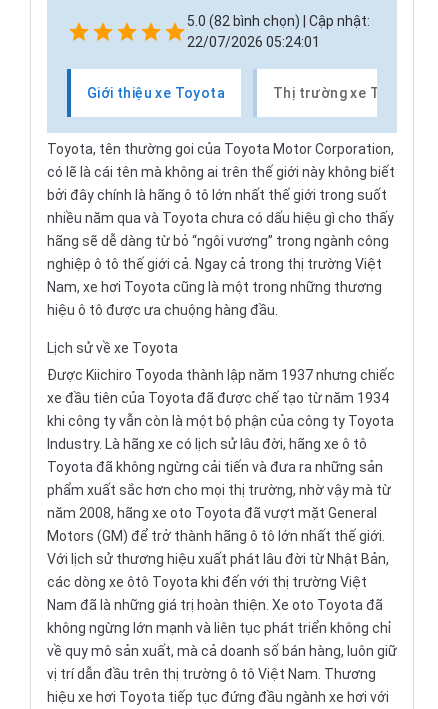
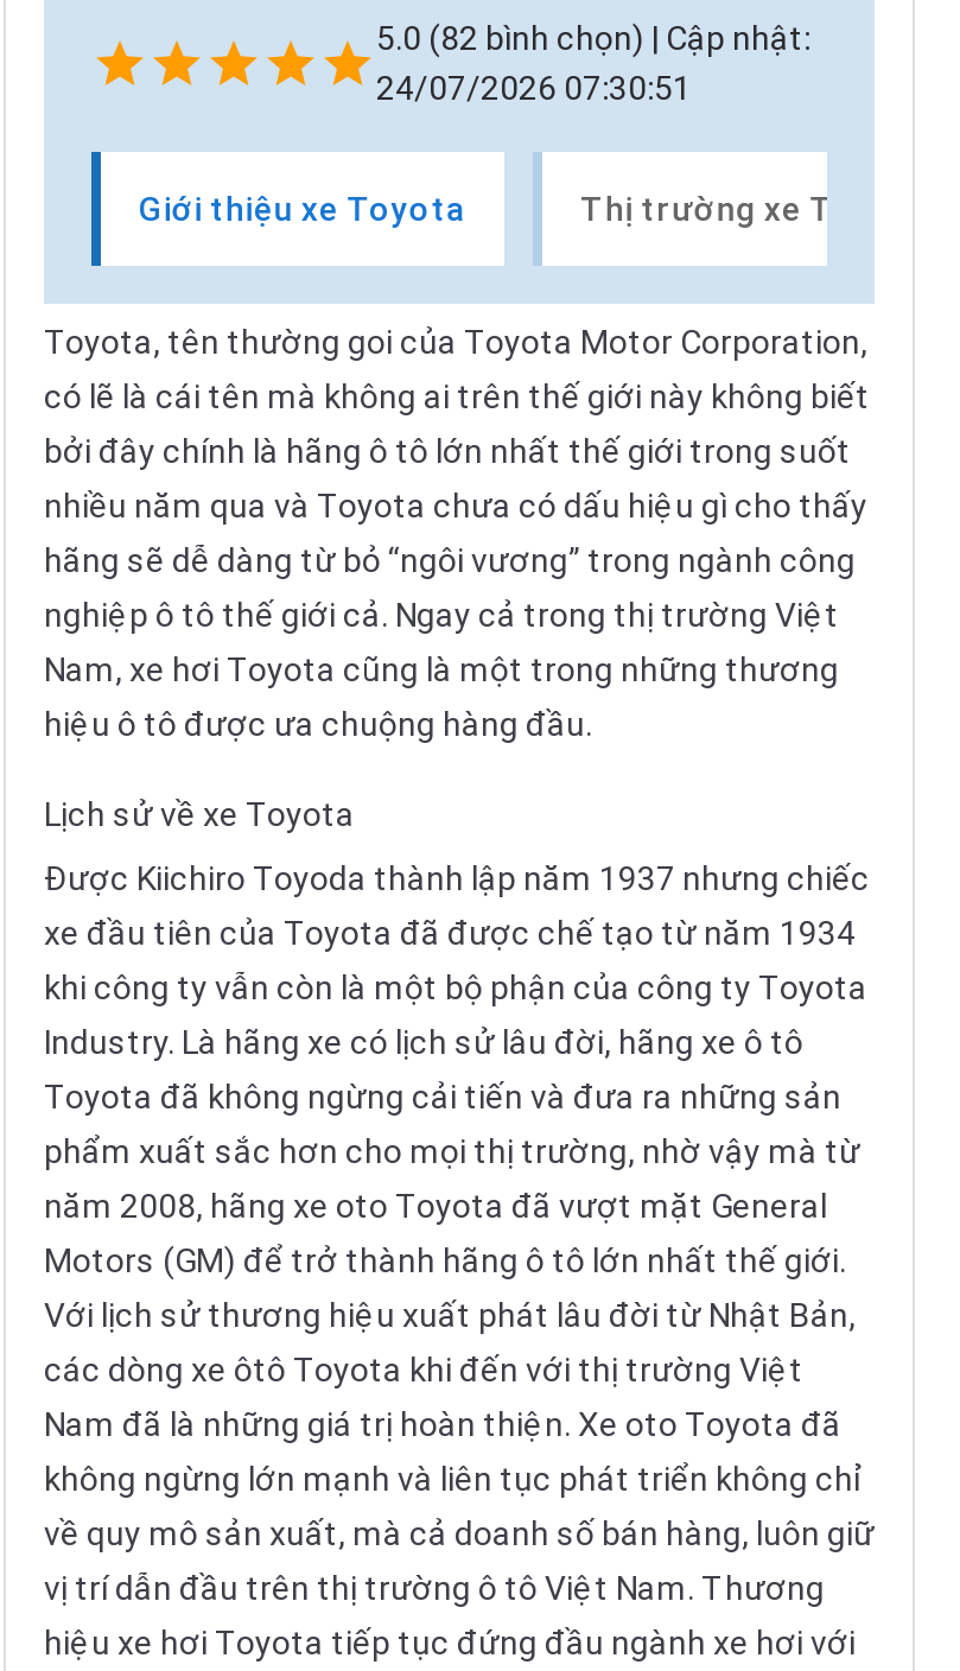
[187,34,320,50] 22/07/2026 05:24:01 -> [376,69,692,107] 24/07/2026 07:30:51

